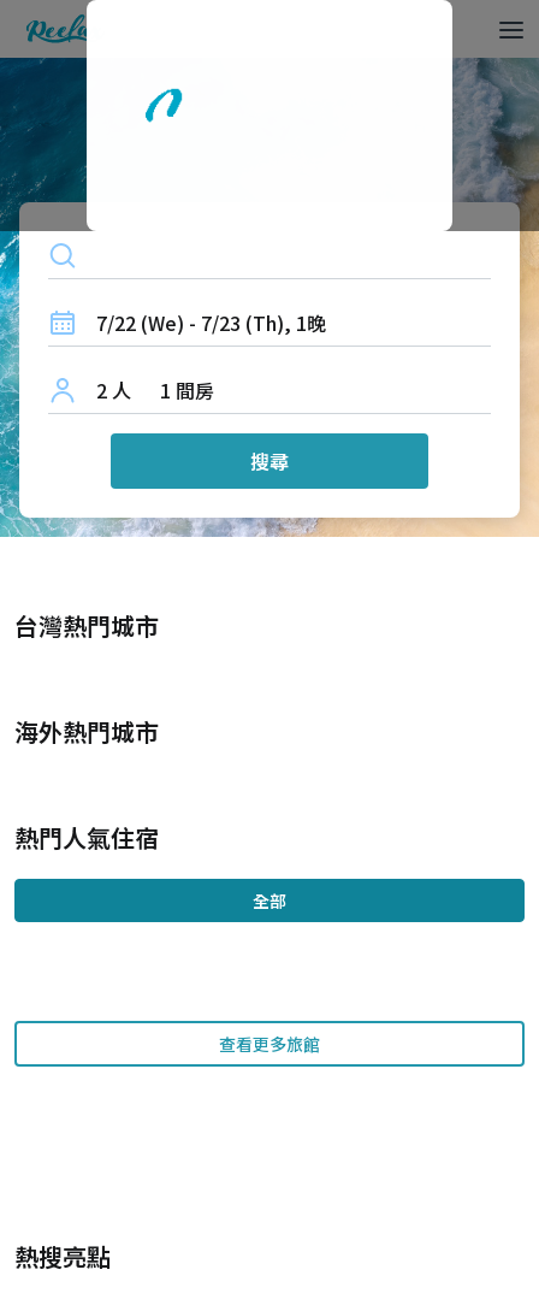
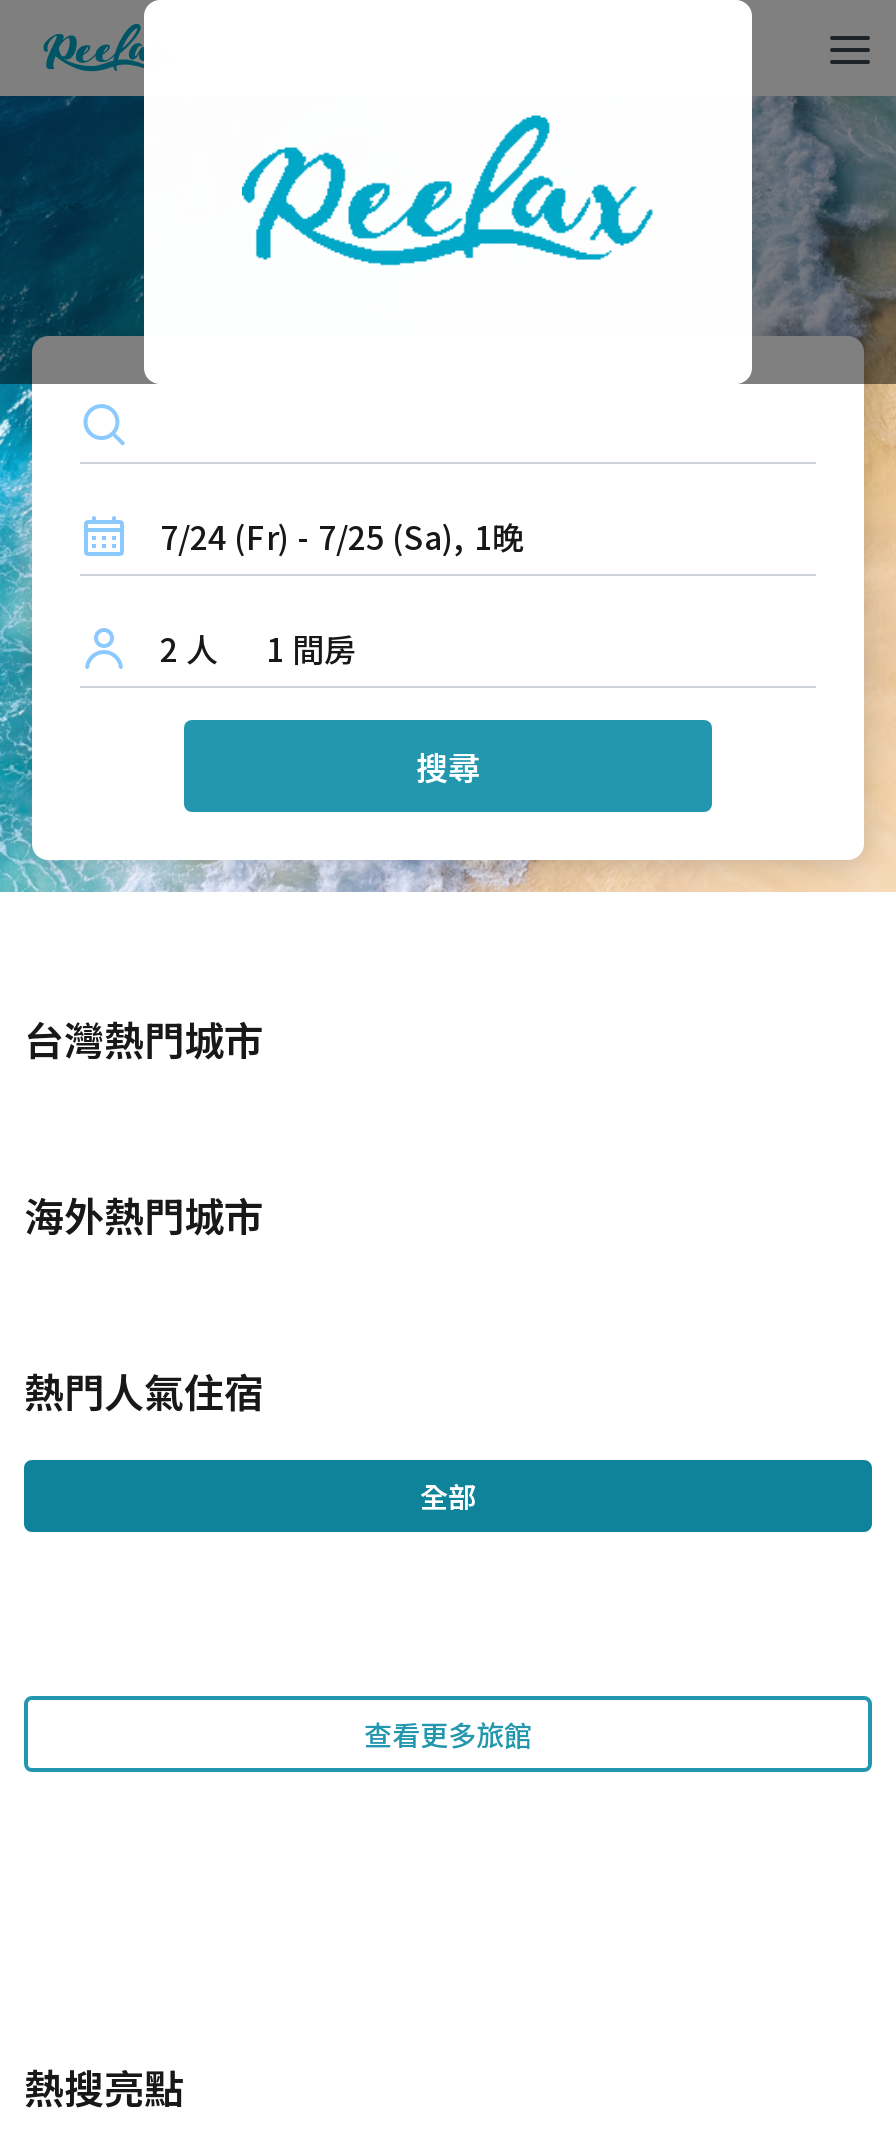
none -> [254,114,654,268] [image]
[96,308,326,336] 7/22 (We) - 7/23 (Th), 1晚 -> [160,511,524,559] 7/24 (Fr) - 7/25 (Sa), 1晚

